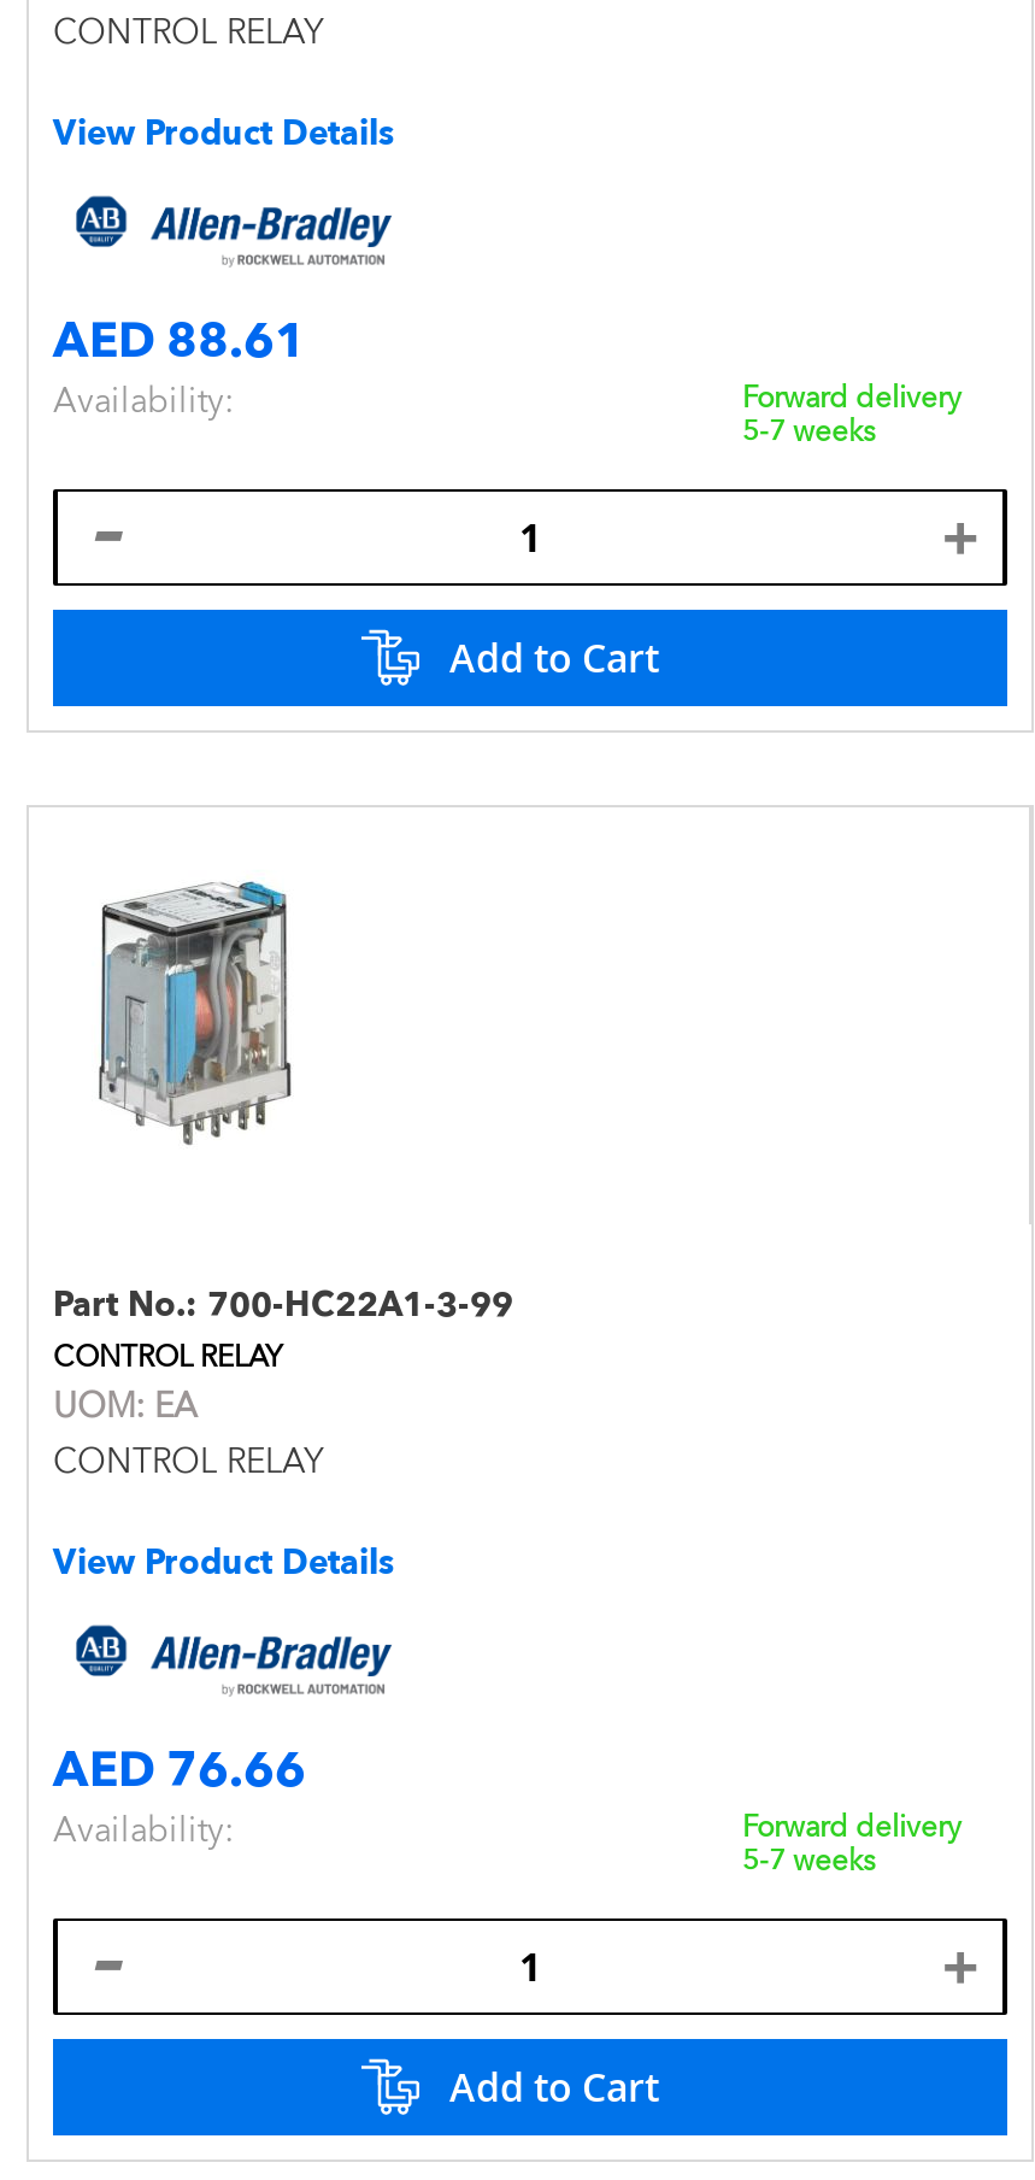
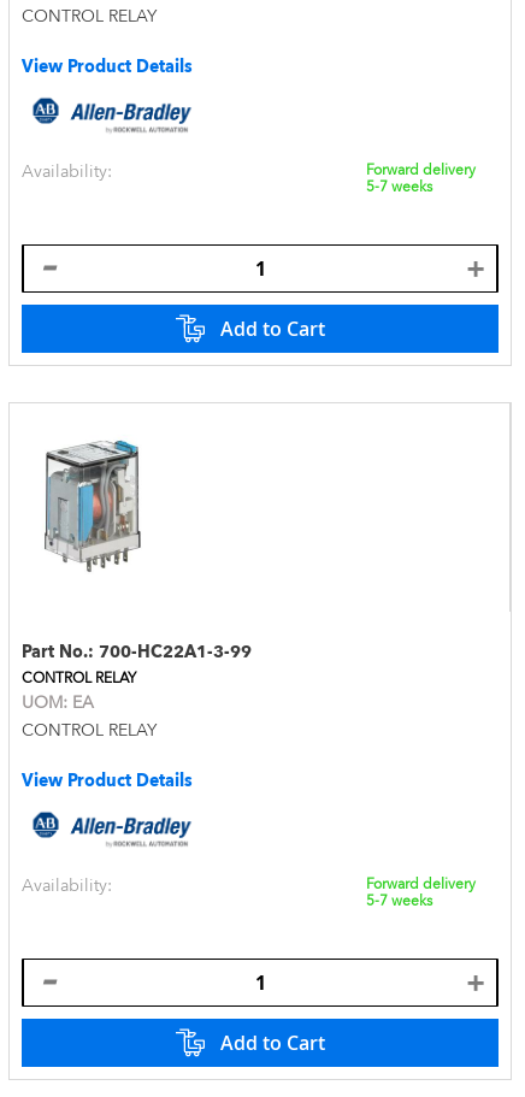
[53,310,306,368] AED 88.61 -> none
moved [53,380,962,447] -> [22,161,476,195]: Availability: | Forward delivery | 5-7 weeks
[53,1739,306,1797] AED 76.66 -> none
moved [53,1809,962,1877] -> [22,875,476,909]: Availability: | Forward delivery | 5-7 weeks

